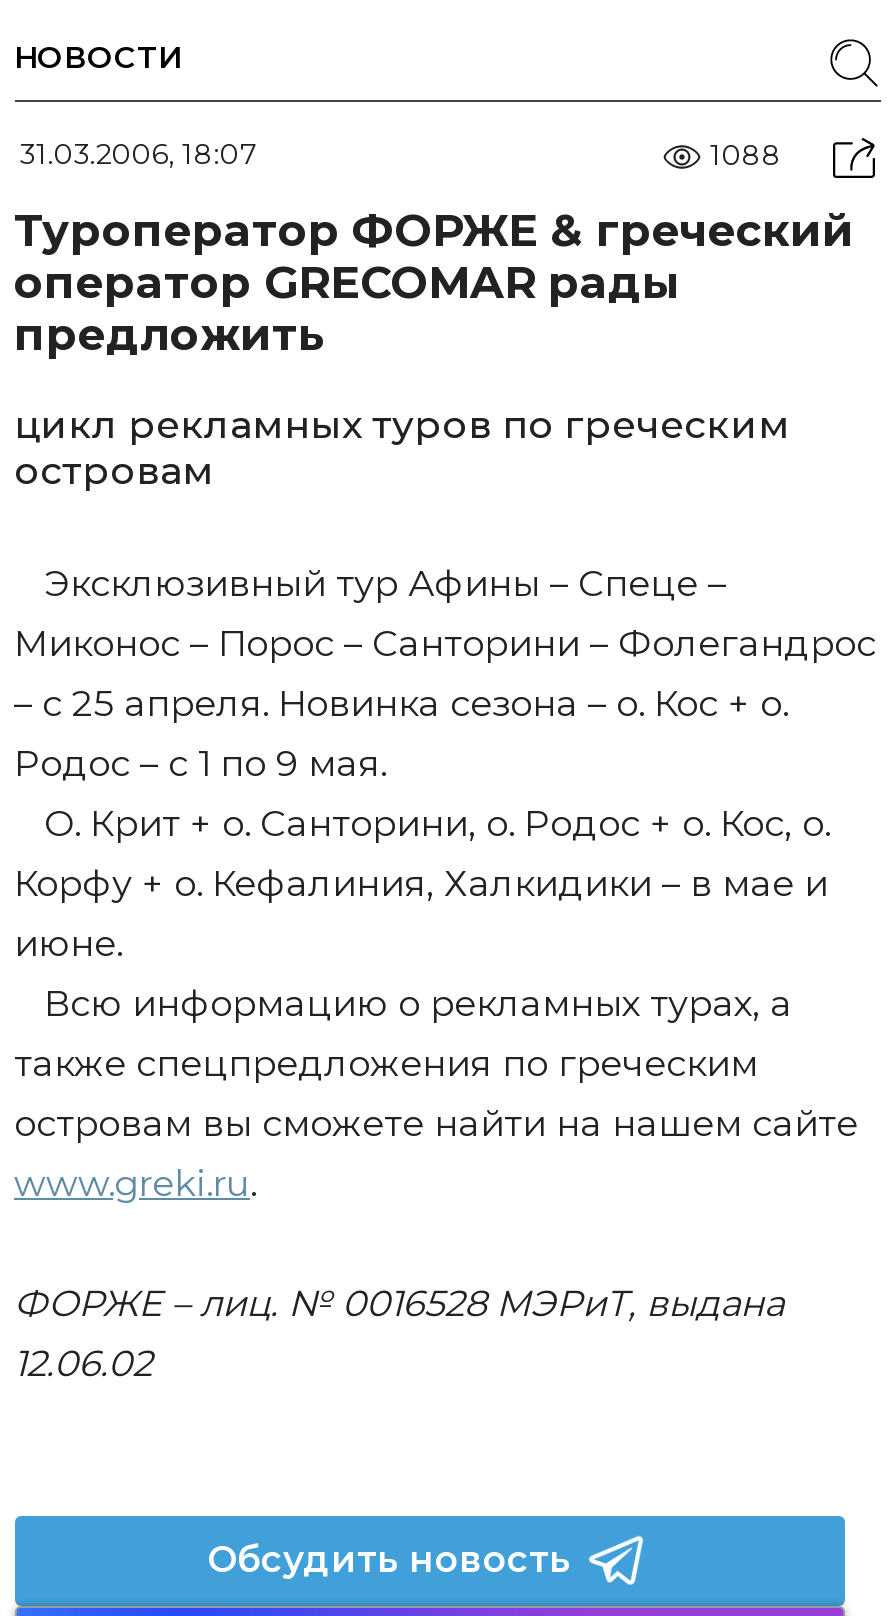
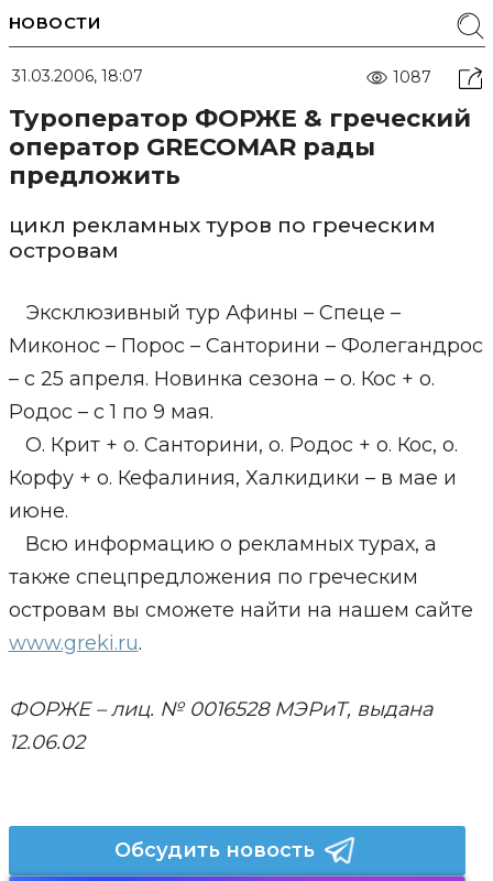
[702,137,782,173] 1088 -> [388,67,431,87] 1087

